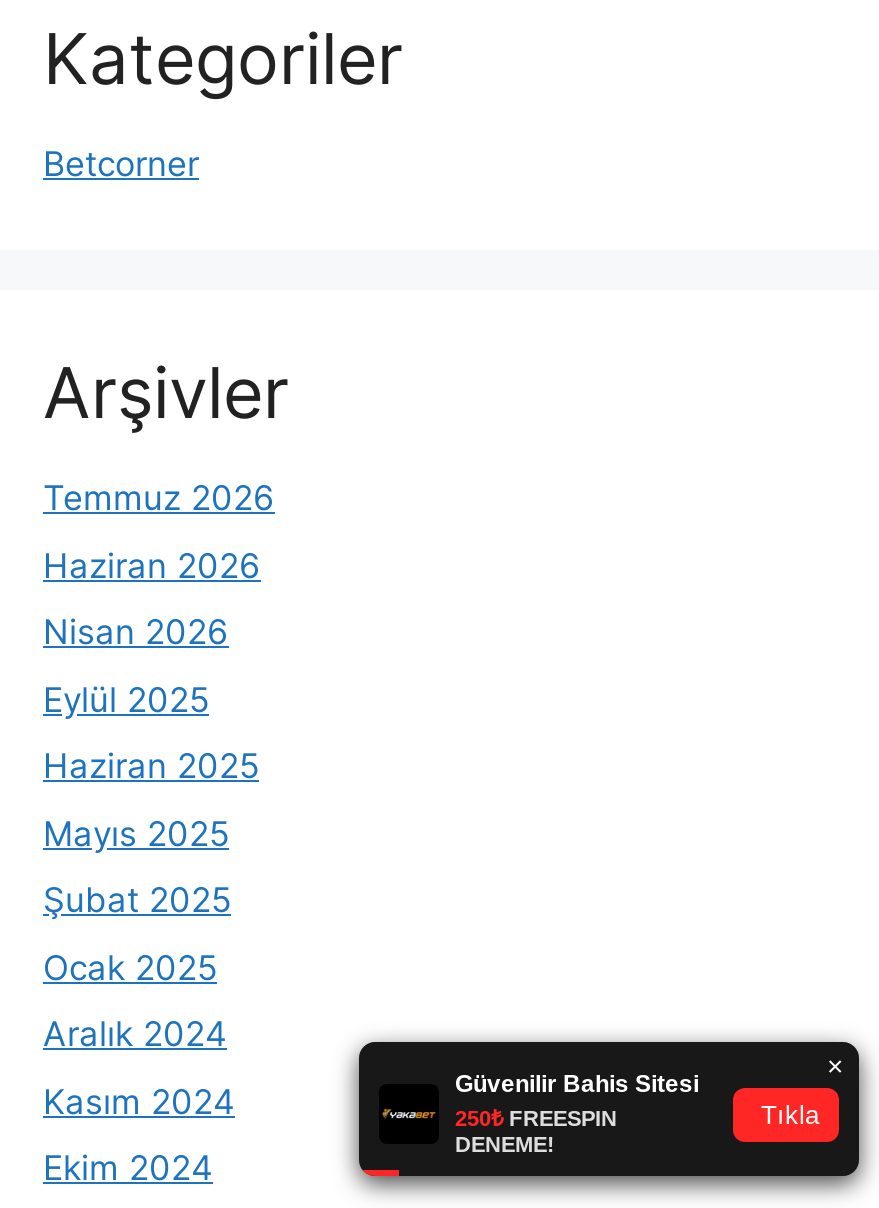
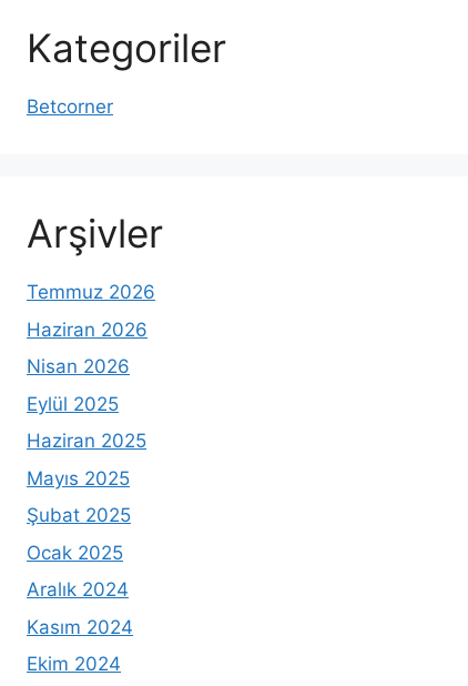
[347,1038,871,1196] [image] -> none

